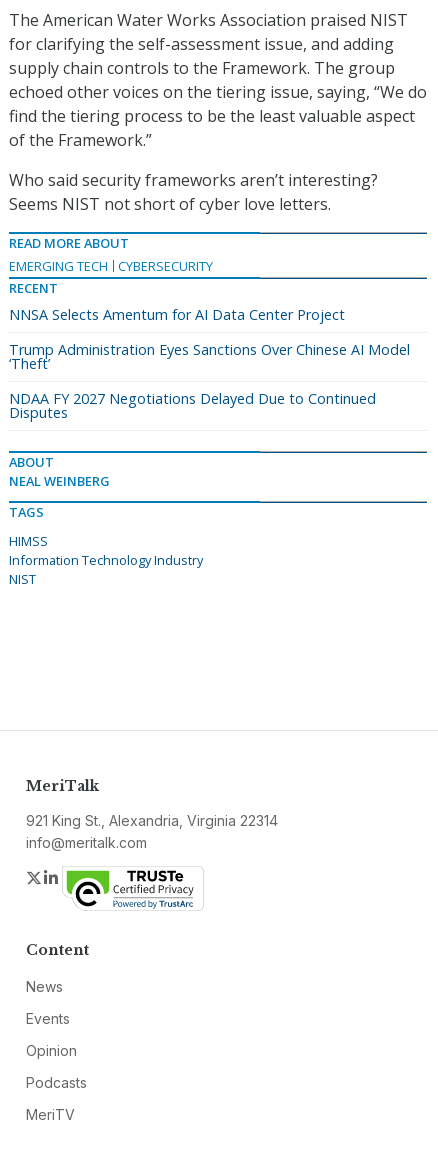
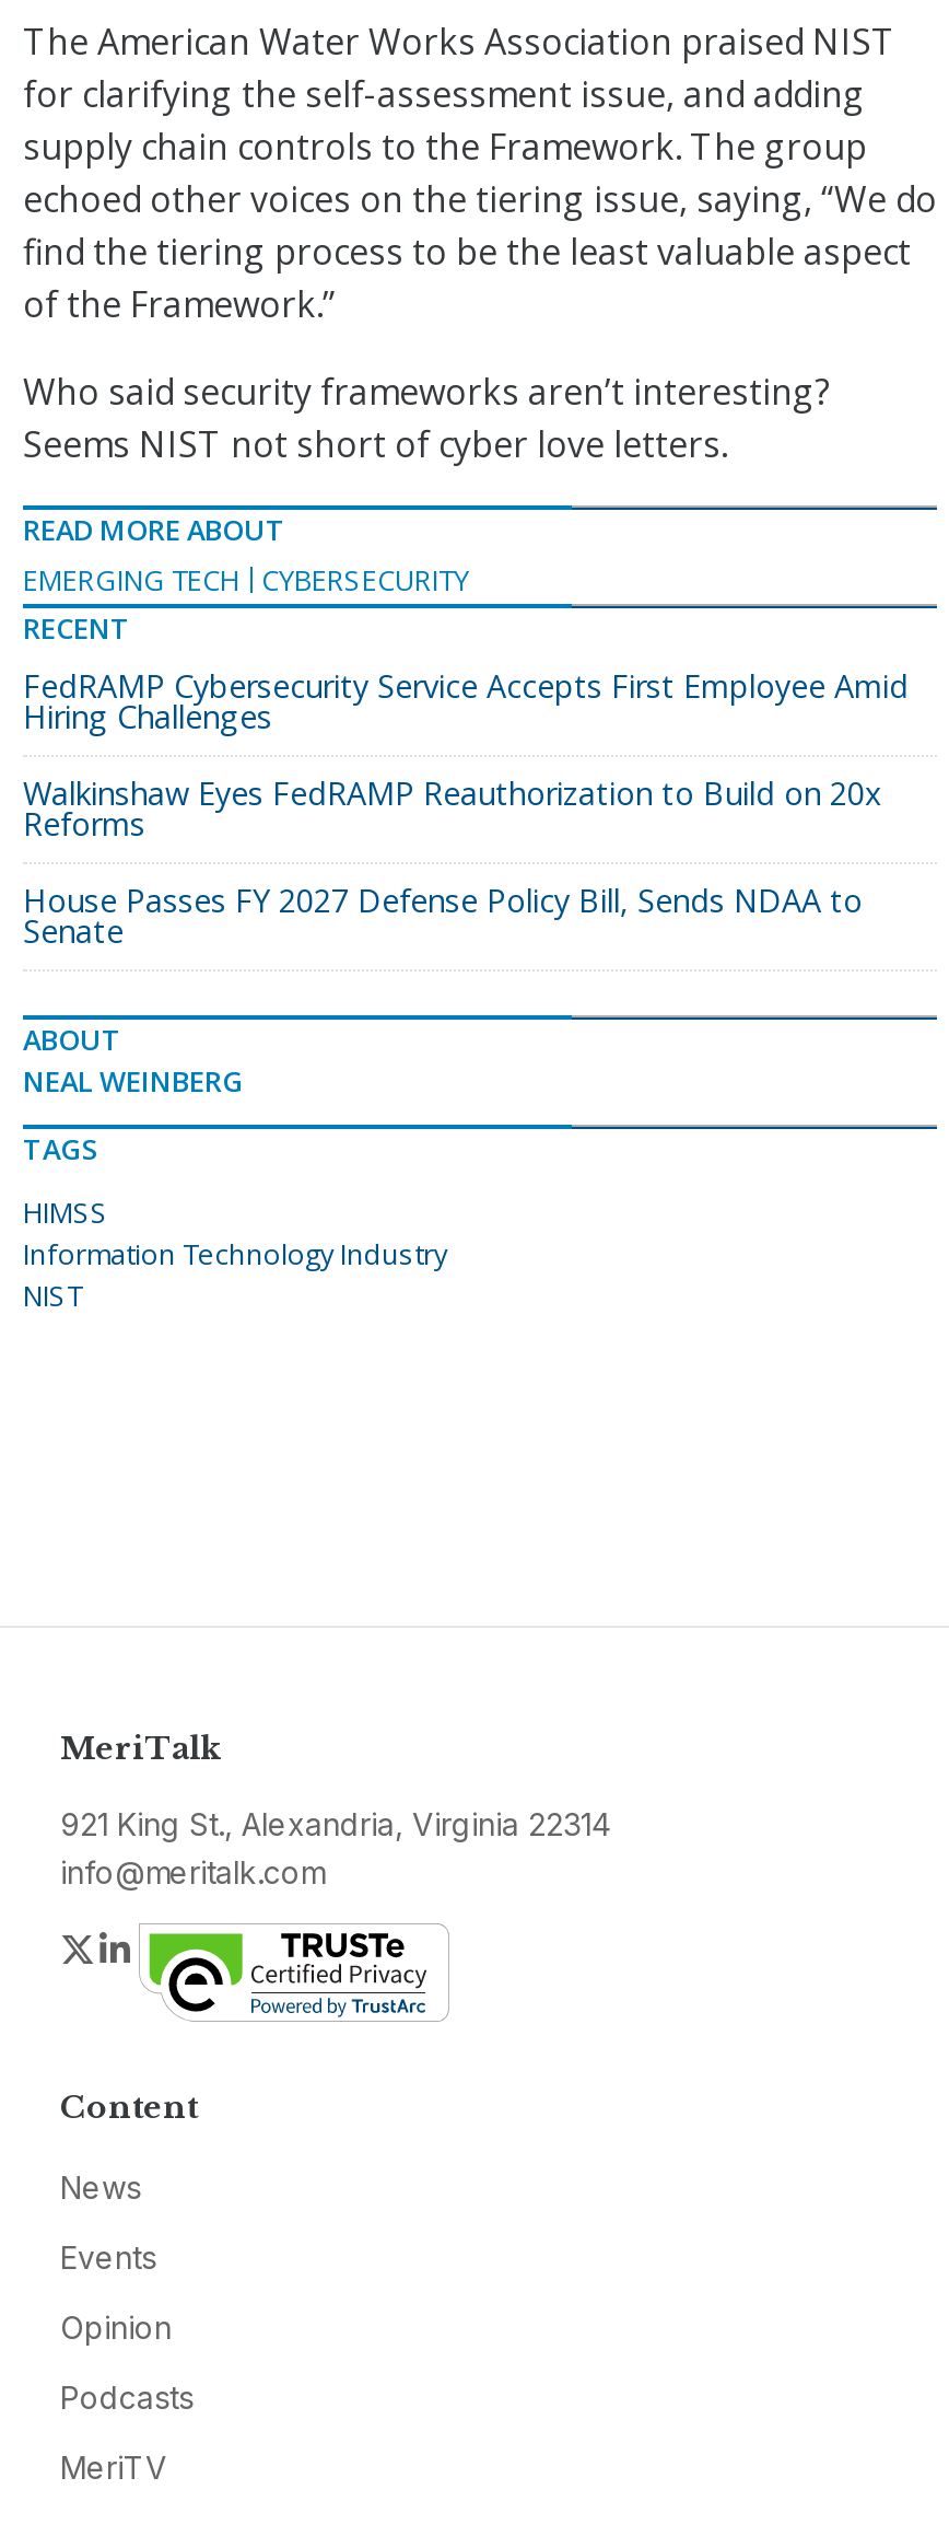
[9,305,345,324] NNSA Selects Amentum for AI Data Center Project -> [23,665,909,738] FedRAMP Cybersecurity Service Accepts First Employee Amid | Hiring Challenges
[9,340,410,373] Trump Administration Eyes Sanctions Over Chinese AI Model | ‘Theft’ -> [23,773,882,845] Walkinshaw Eyes FedRAMP Reauthorization to Build on 20x | Reforms
[9,389,376,422] NDAA FY 2027 Negotiations Delayed Due to Continued | Disputes -> [23,880,863,952] House Passes FY 2027 Defense Policy Bill, Sends NDAA to | Senate

